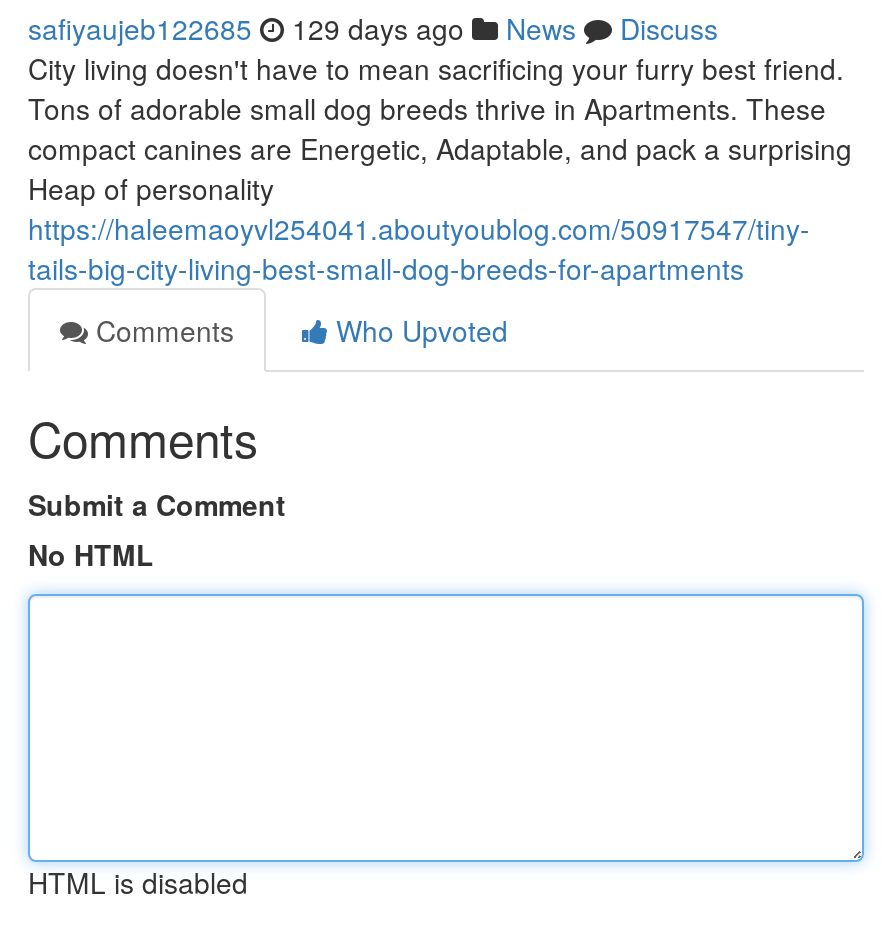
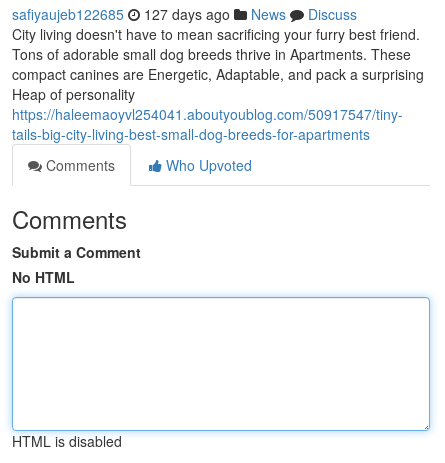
[28,8,718,48] safiyaujeb122685 129 days ago News Discuss -> [12,4,357,24] safiyaujeb122685 127 days ago News Discuss

